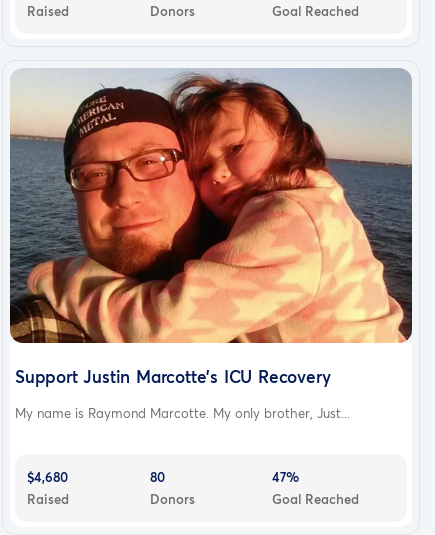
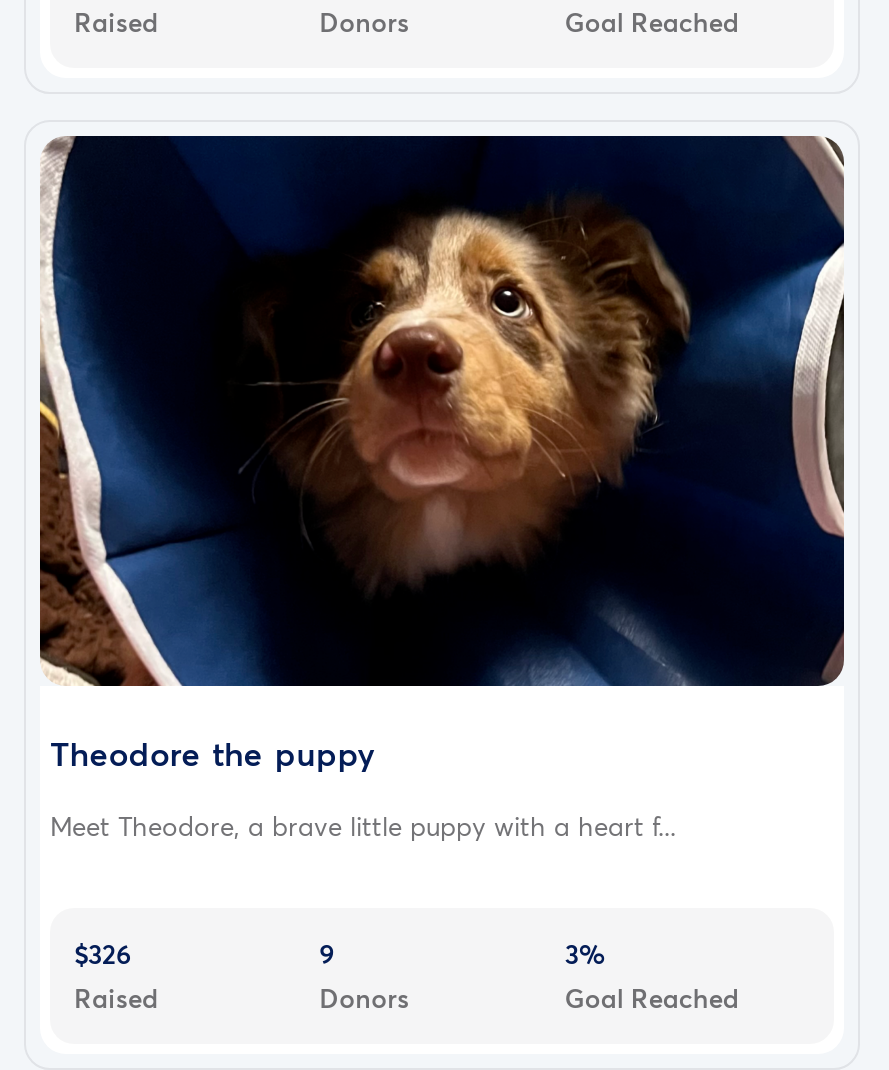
[9,68,413,388] [image] | Support Justin Marcotte's ICU Recovery -> [38,134,846,776] [image] | Theodore the puppy
[15,404,350,422] My name is Raymond Marcotte. My only brother, Just... -> [50,808,676,844] Meet Theodore, a brave little puppy with a heart f...
[27,468,68,486] $4,680 -> [74,936,132,972] $326
[150,468,165,486] 80 -> [319,936,335,972] 9
[272,468,299,486] 47% -> [565,936,605,972] 3%

